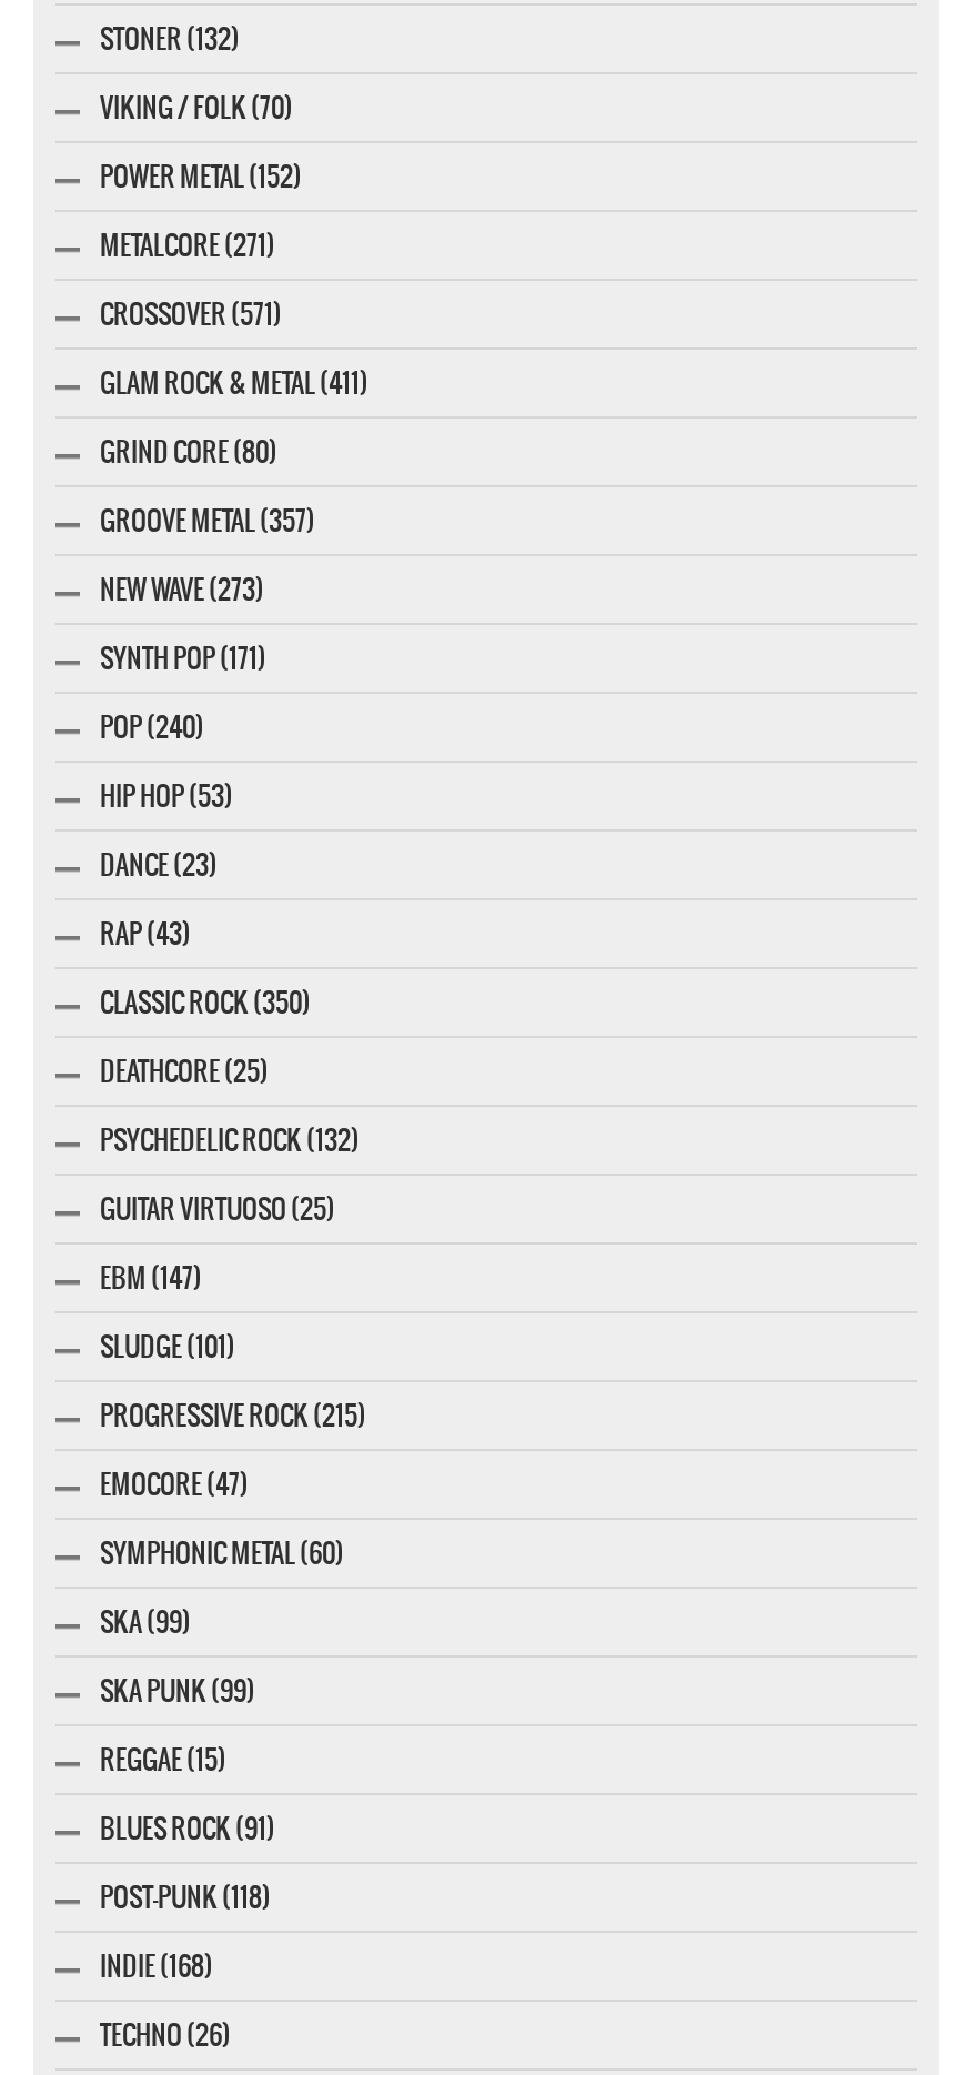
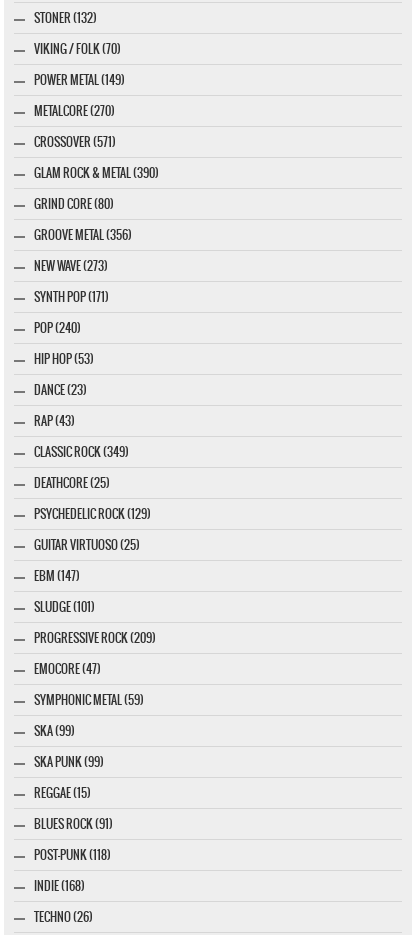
[100,157,302,197] POWER METAL (152) -> [34,71,125,89] POWER METAL (149)
[100,225,275,265] METALCORE (271) -> [34,102,115,120] METALCORE (270)
[100,363,369,403] GLAM ROCK & METAL (411) -> [34,164,159,182] GLAM ROCK & METAL (390)
[100,501,315,541] GROOVE METAL (357) -> [34,226,132,244] GROOVE METAL (356)
[100,983,311,1023] CLASSIC ROCK (350) -> [34,443,129,461] CLASSIC ROCK (349)
[100,1120,360,1160] PSYCHEDELIC ROCK (132) -> [34,505,151,523] PSYCHEDELIC ROCK (129)
[100,1396,366,1436] PROGRESSIVE ROCK (215) -> [34,629,156,647] PROGRESSIVE ROCK (209)
[100,1533,344,1573] SYMPHONIC METAL (60) -> [34,691,144,709] SYMPHONIC METAL (59)

